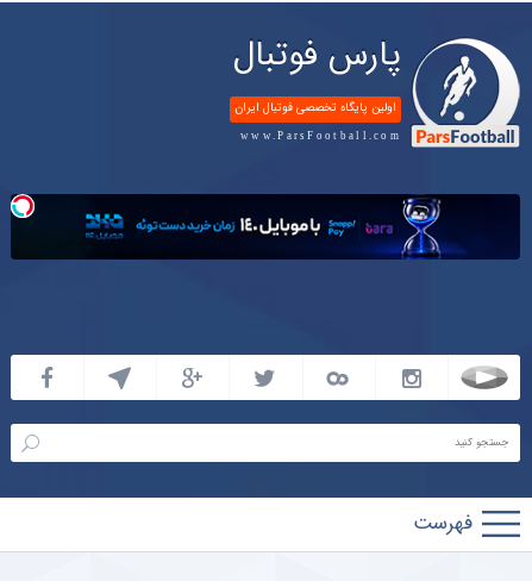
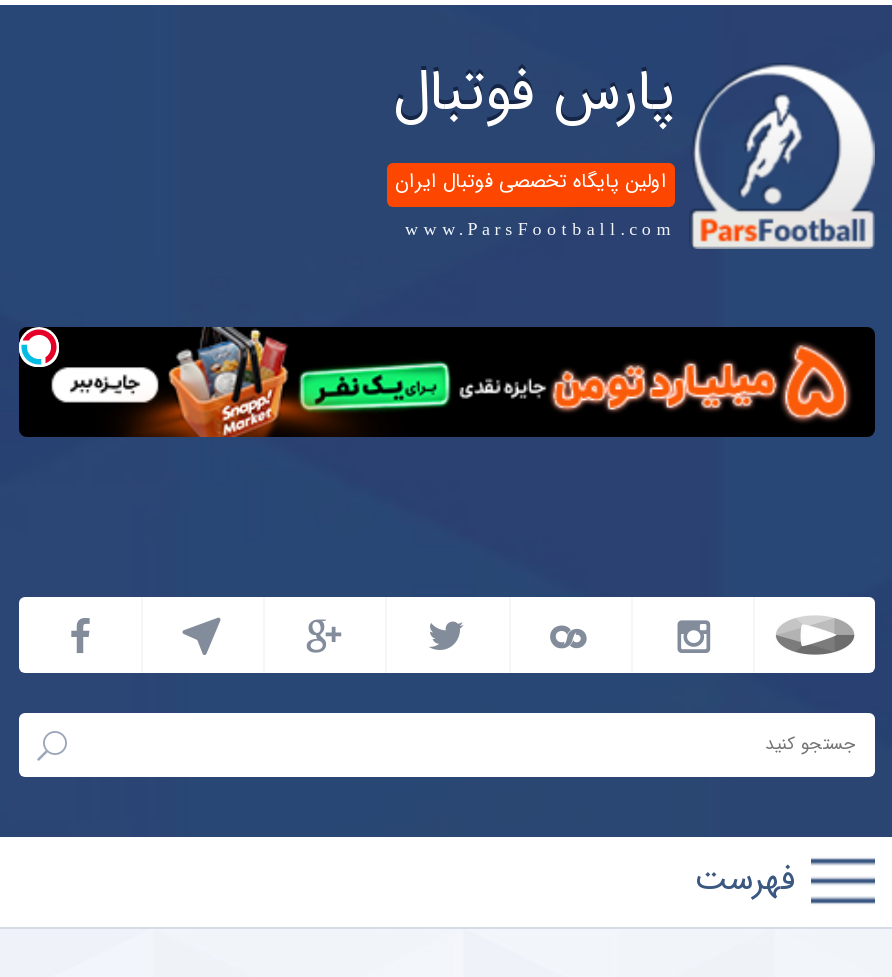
[25,194,518,260] [image] -> [45,327,873,439] [image]

